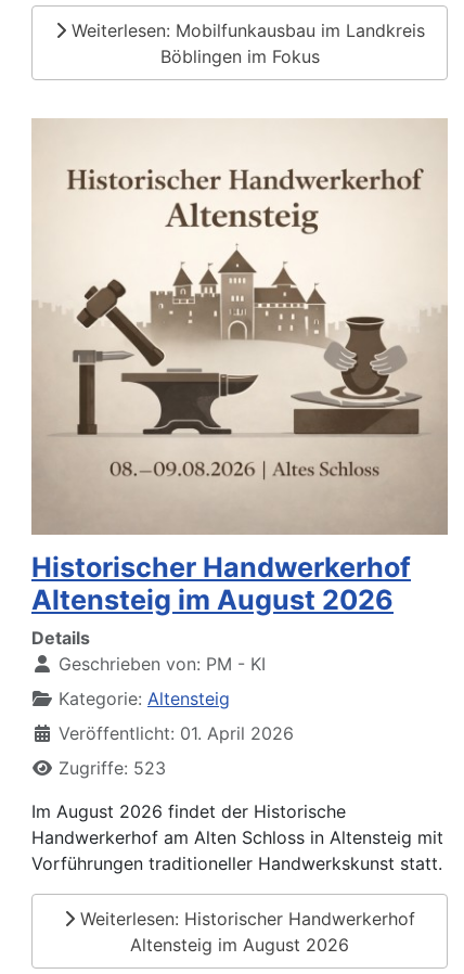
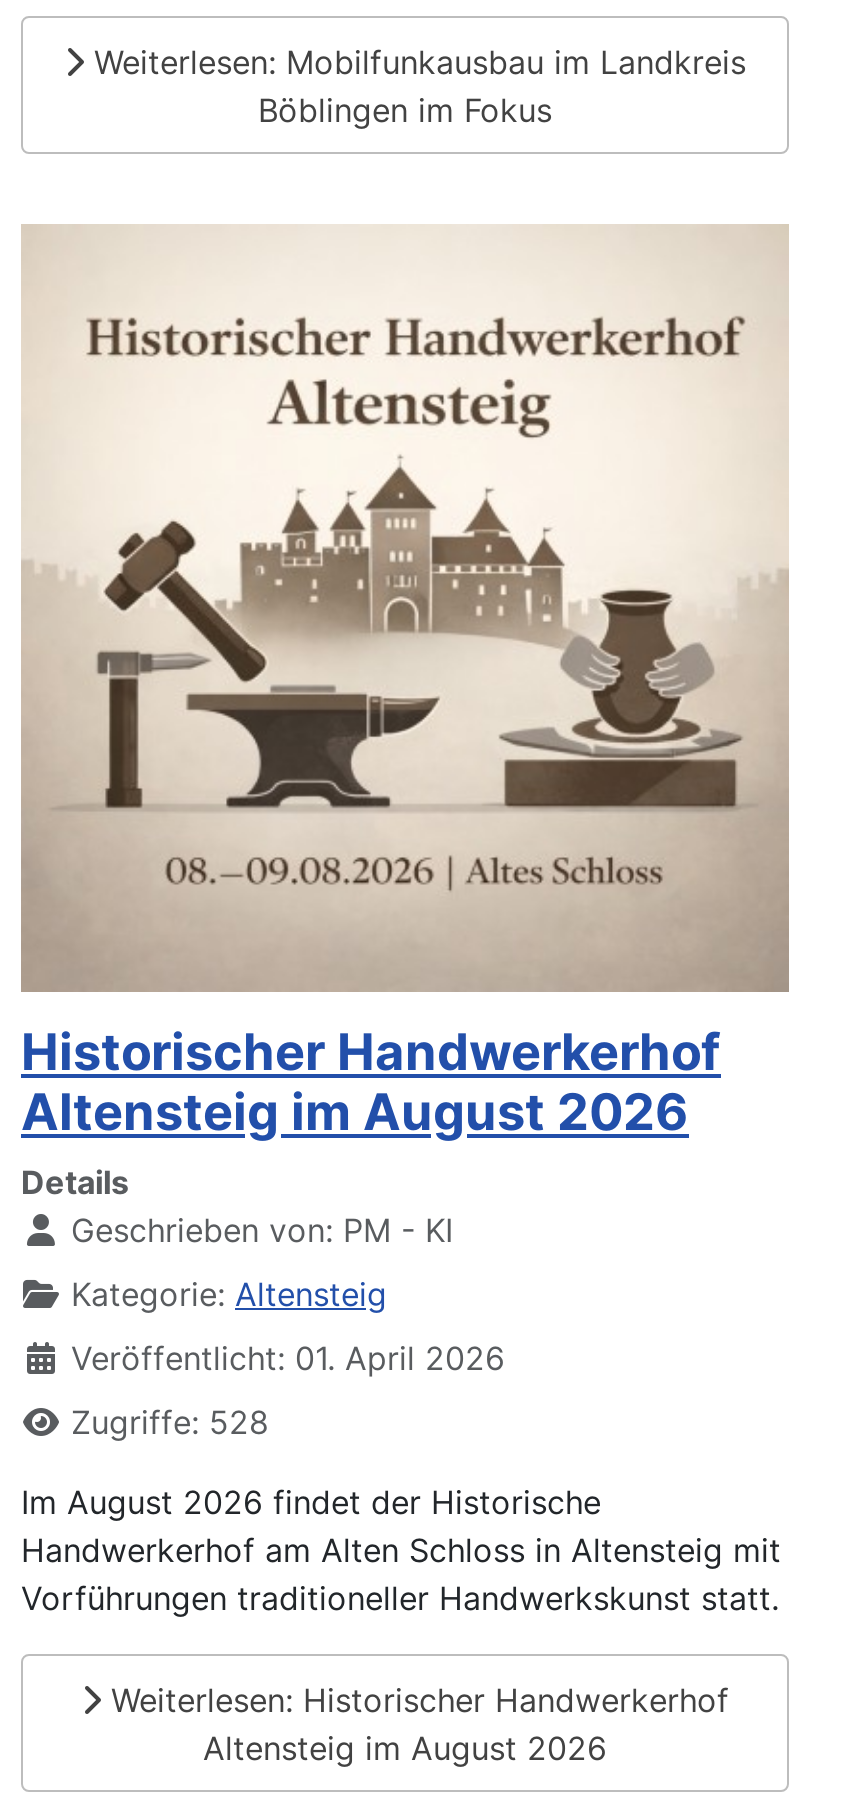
[59,757,166,779] Zugriffe: 523 -> [71,1402,269,1442] Zugriffe: 528

